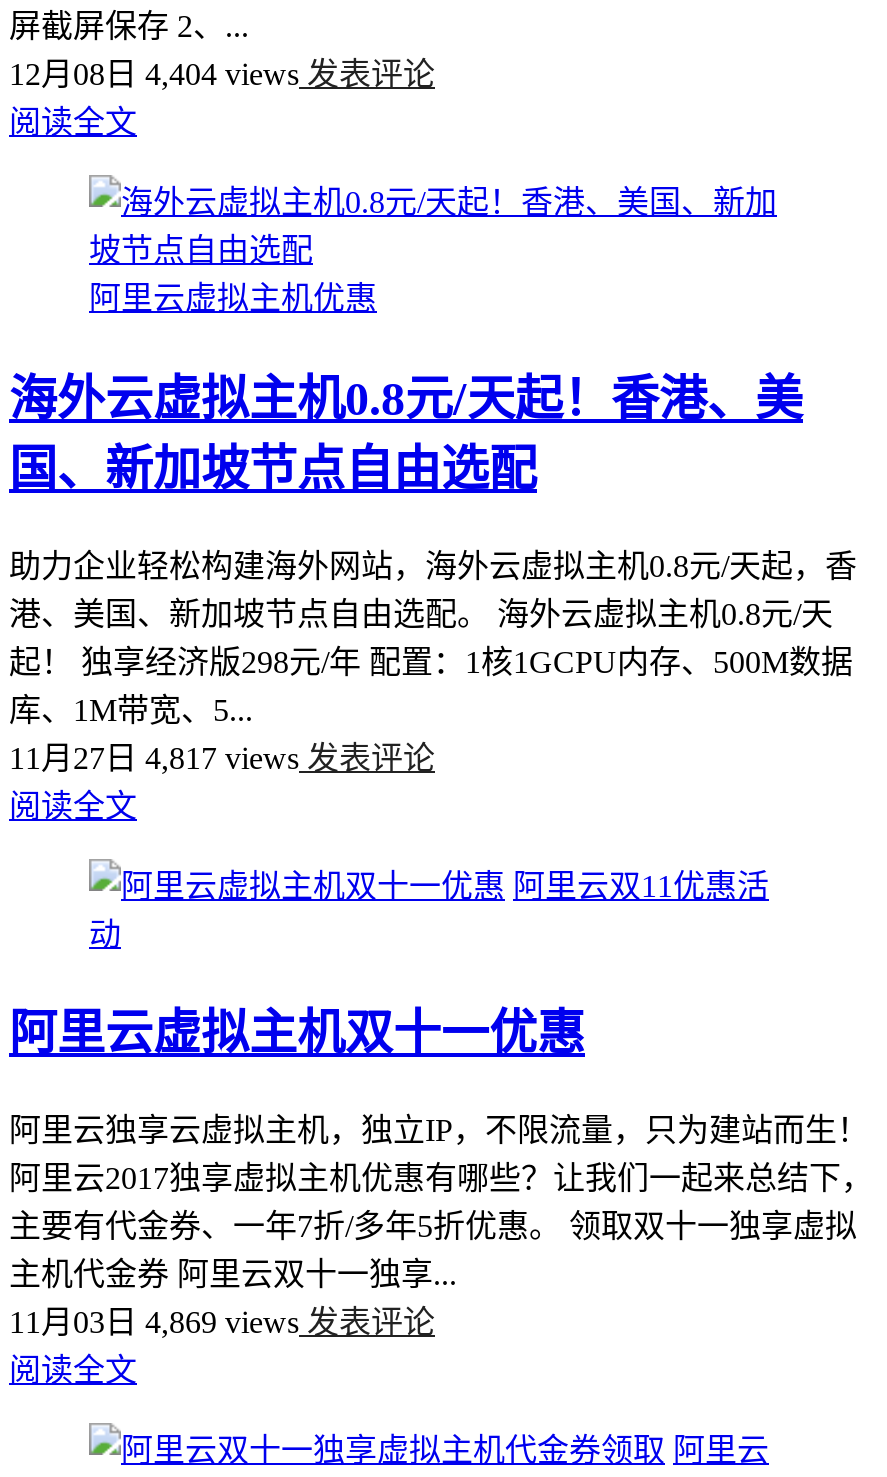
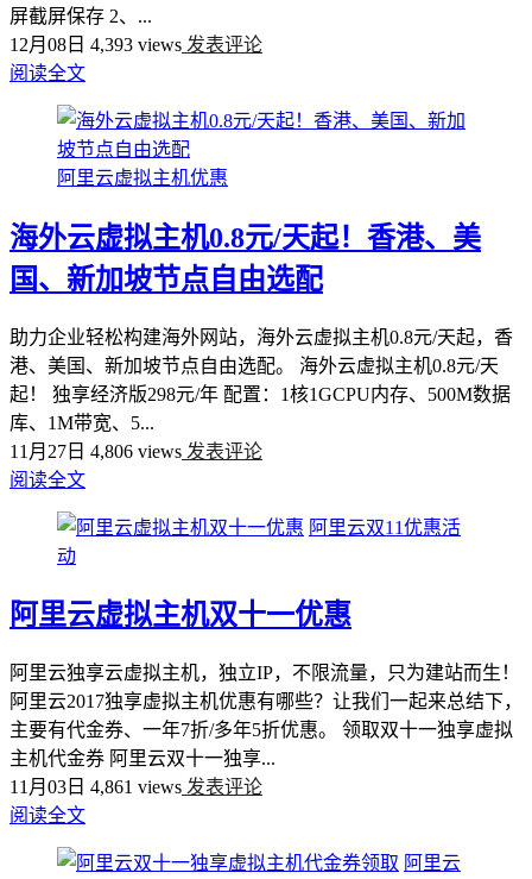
[9,57,435,91] 12月08日4,404 views发表评论 -> [9,34,262,54] 12月08日4,393 views发表评论
[9,740,435,774] 11月27日4,817 views发表评论 -> [9,441,262,461] 11月27日4,806 views发表评论
[9,1306,435,1340] 11月03日4,869 views发表评论 -> [9,777,262,797] 11月03日4,861 views发表评论

